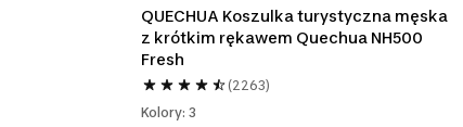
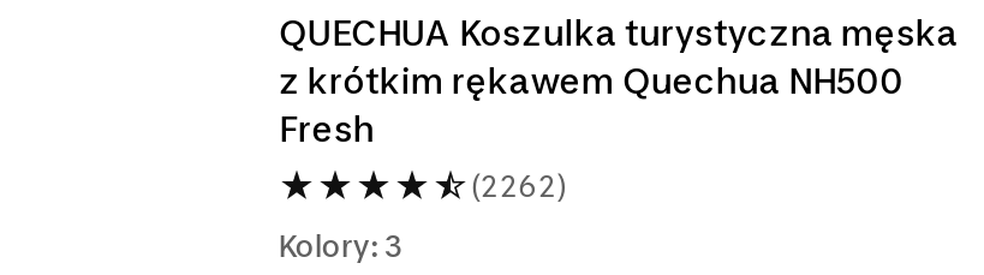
[228,77,270,93] (2263) -> [470,168,567,204] (2262)

